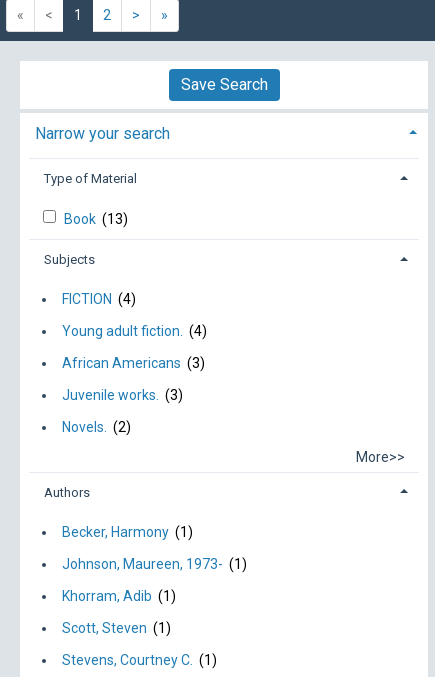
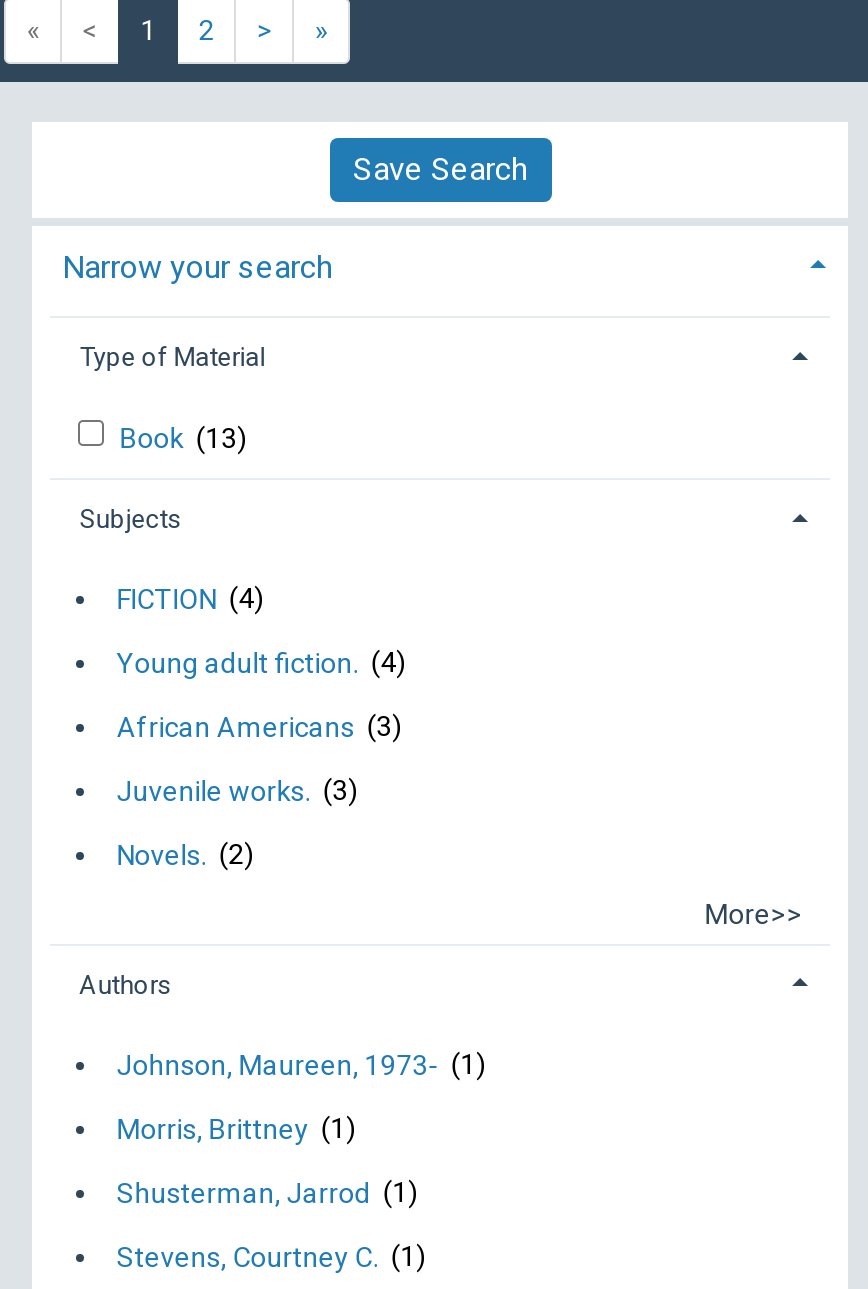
[62,524,193,540] Becker, Harmony (1) -> none
[62,588,176,604] Khorram, Adib (1) -> [116,1112,356,1144] Morris, Brittney (1)
[62,620,171,636] Scott, Steven (1) -> [116,1176,418,1208] Shusterman, Jarrod (1)

